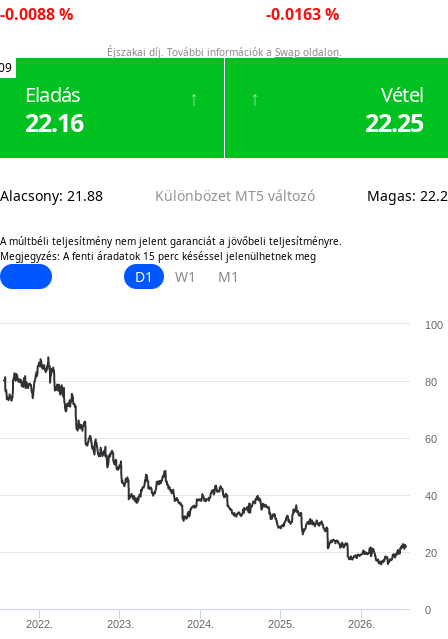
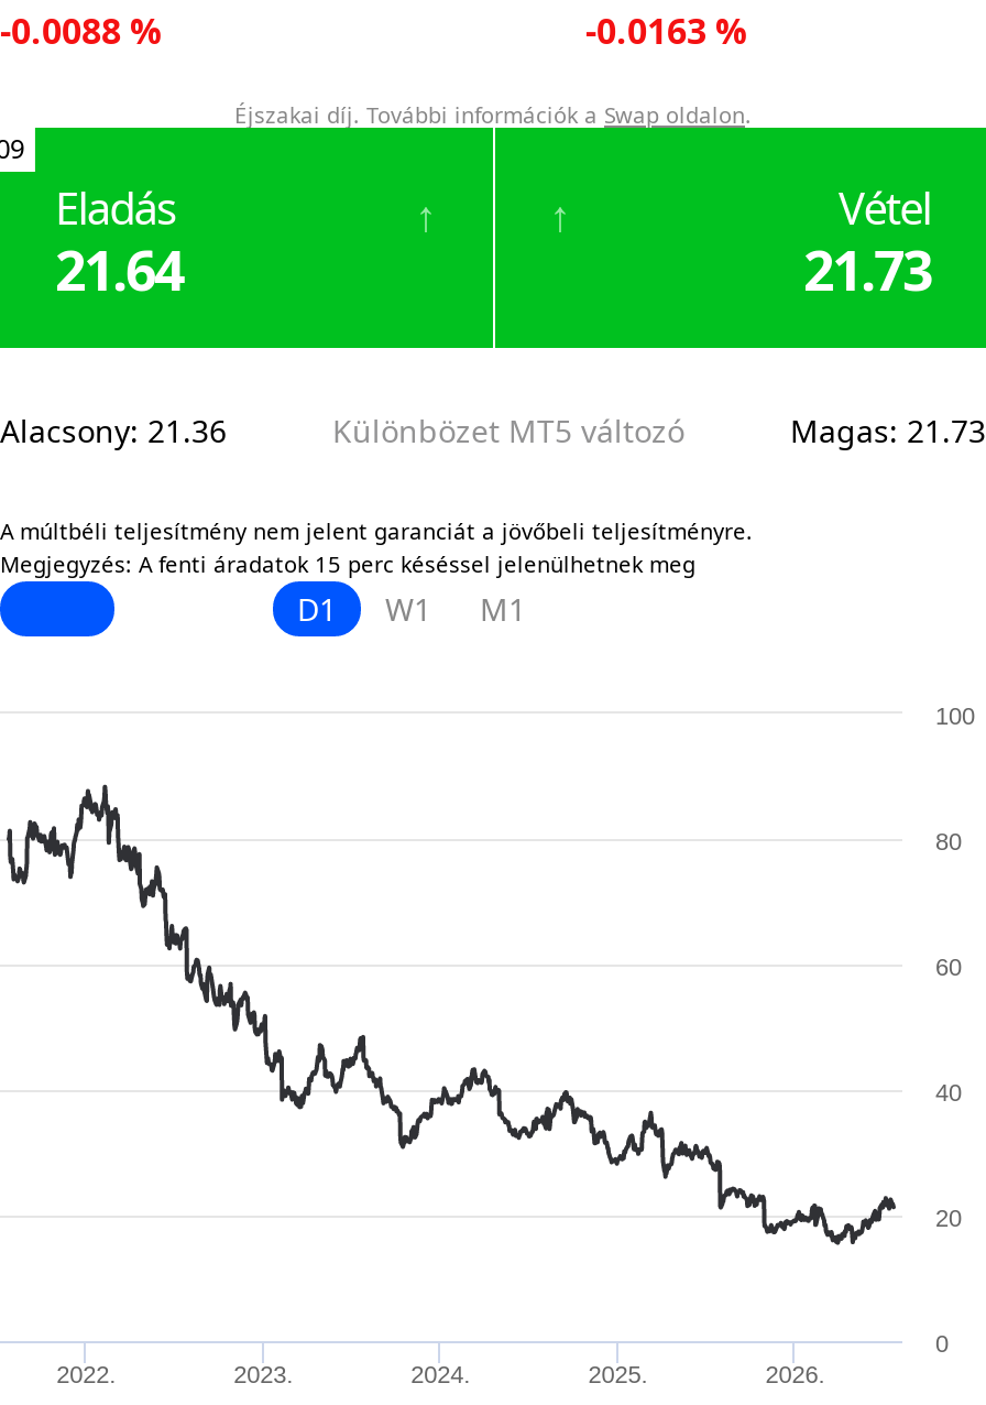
[25,105,83,139] 22.16 -> [55,231,183,306] 21.64
[365,105,423,139] 22.25 -> [803,231,931,306] 21.73
[0,186,103,205] Alacsony: 21.88 -> [0,410,227,451] Alacsony: 21.36
[367,186,448,205] Magas: 22.2 -> [790,410,986,451] Magas: 21.73

